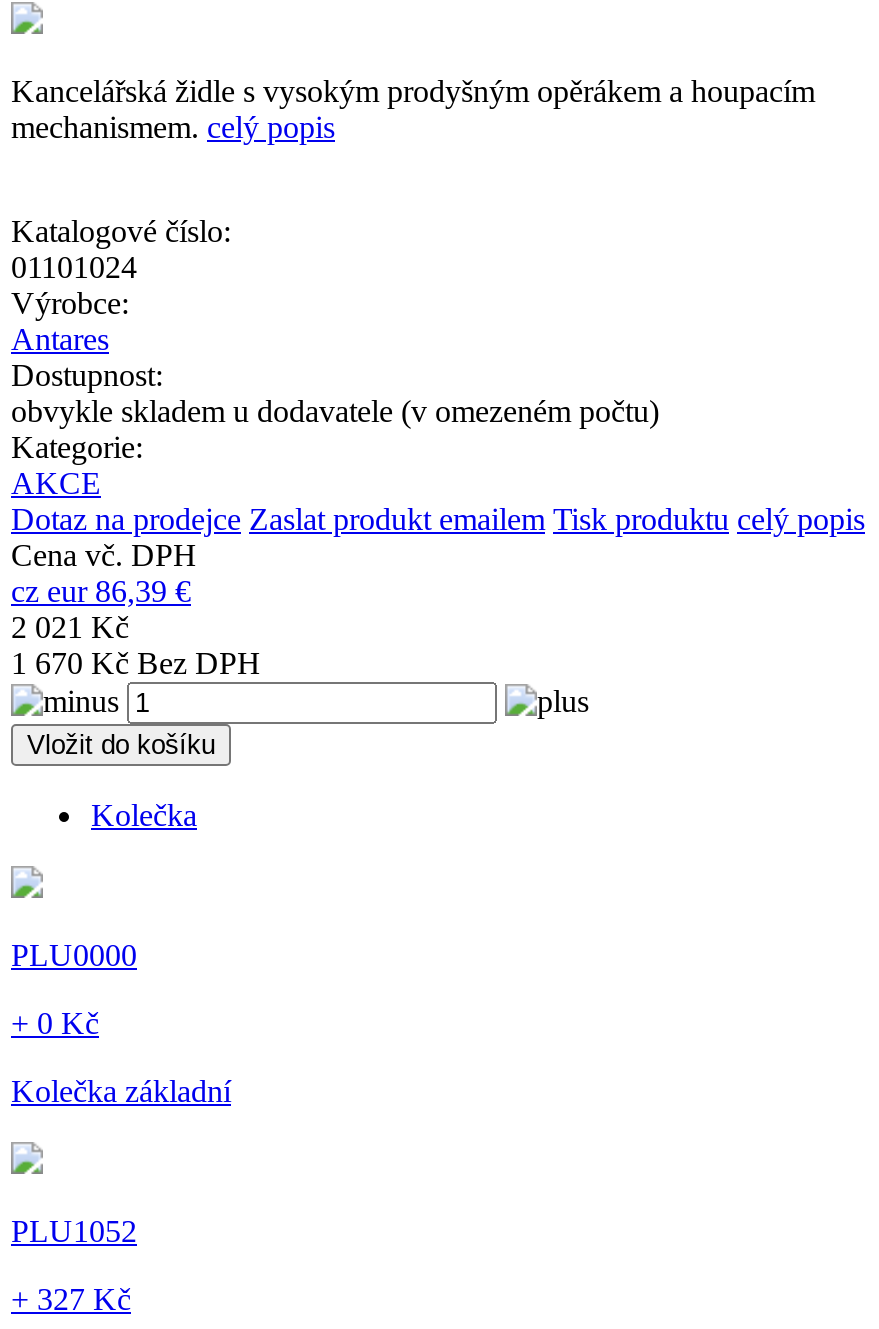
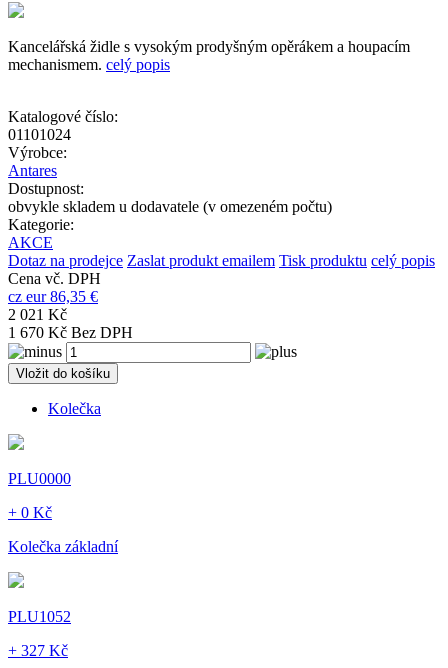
[11,574,191,608] cz eur 86,39 € -> [8,288,98,305] cz eur 86,35 €

